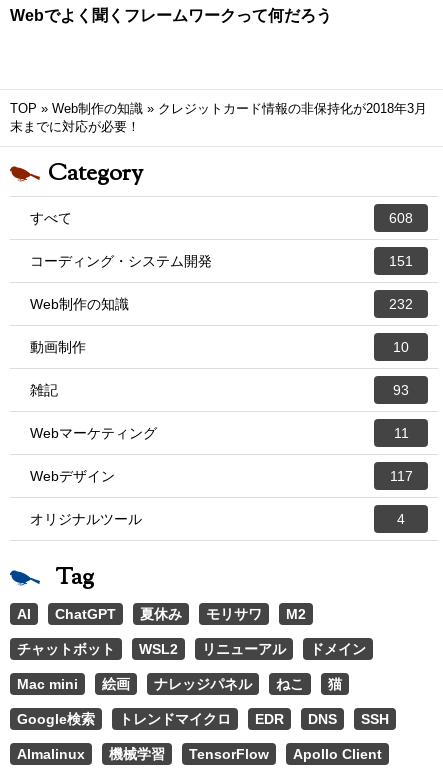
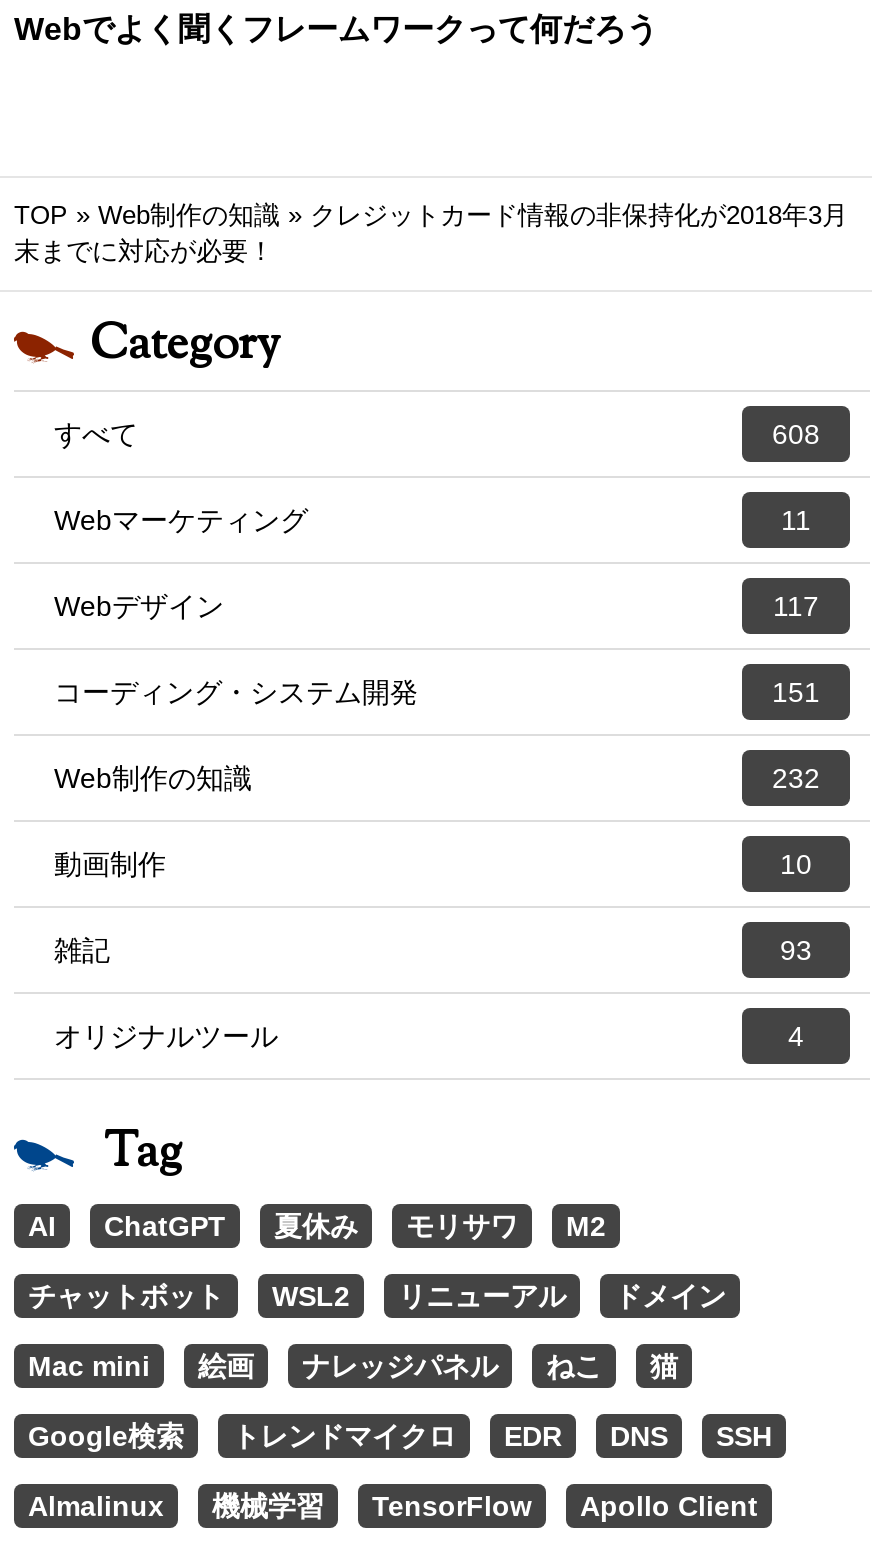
moved [30,253,413,398] -> [54,677,820,967]: コーディング・システム開発 | 151 | Web制作の知識 | 232 | 動画制作 | 10 | 雑記 | 93
moved [30,425,412,484] -> [54,505,819,623]: Webマーケティング | 11 | Webデザイン | 117

